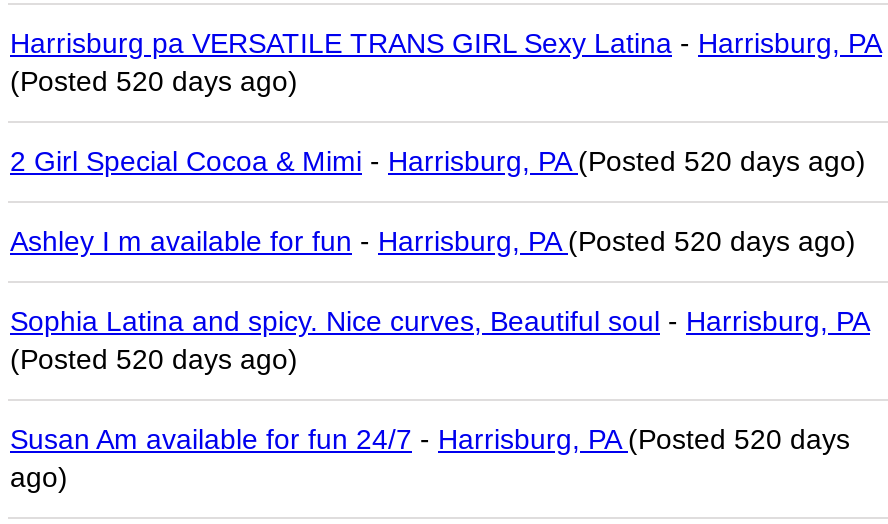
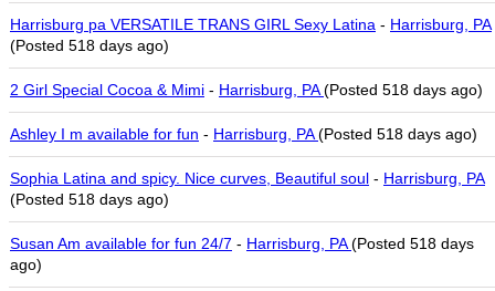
[10,65,298,97] (Posted 520 days ago) -> [10,37,169,54] (Posted 518 days ago)
[10,145,866,177] 2 Girl Special Cocoa & Mimi - Harrisburg, PA (Posted 520 days ago) -> [10,81,483,99] 2 Girl Special Cocoa & Mimi - Harrisburg, PA (Posted 518 days ago)
[10,225,856,257] Ashley I m available for fun - Harrisburg, PA (Posted 520 days ago) -> [10,125,477,143] Ashley I m available for fun - Harrisburg, PA (Posted 518 days ago)
[10,343,298,375] (Posted 520 days ago) -> [10,191,169,208] (Posted 518 days ago)
[10,423,850,455] Susan Am available for fun 24/7 - Harrisburg, PA (Posted 520 days -> [10,235,474,252] Susan Am available for fun 24/7 - Harrisburg, PA (Posted 518 days

